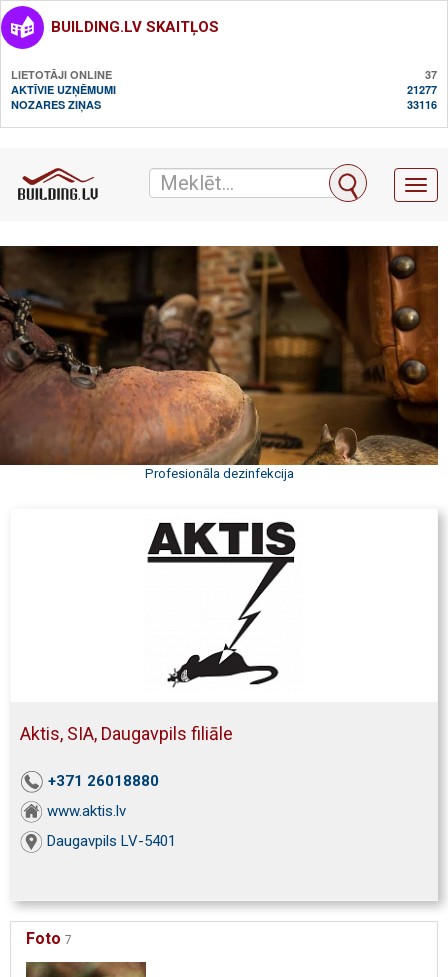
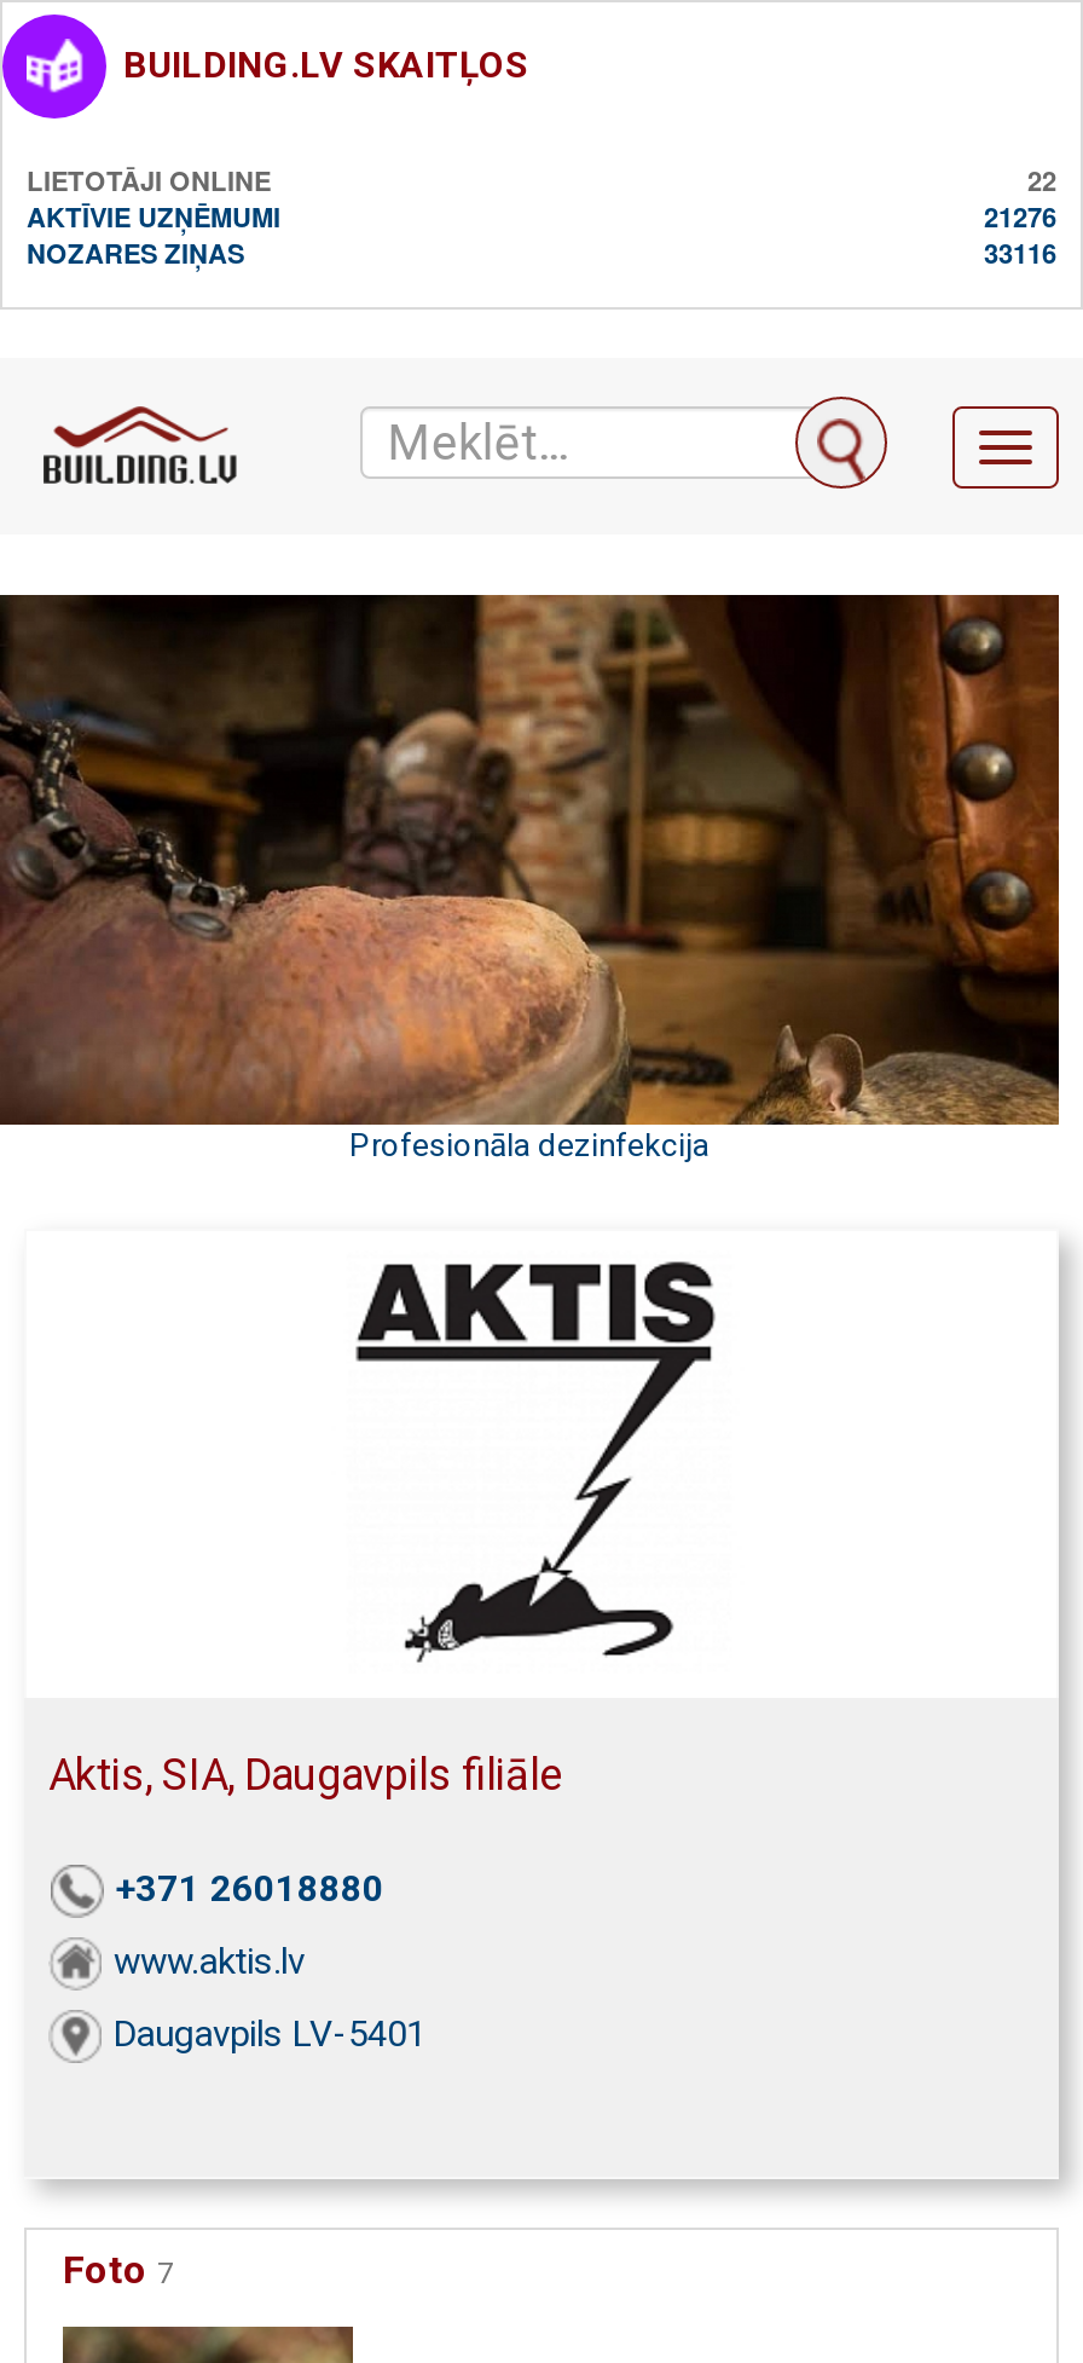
[425,67,437,82] 37 -> [1027,162,1056,198] 22
[407,82,437,97] 21277 -> [984,198,1056,235] 21276

